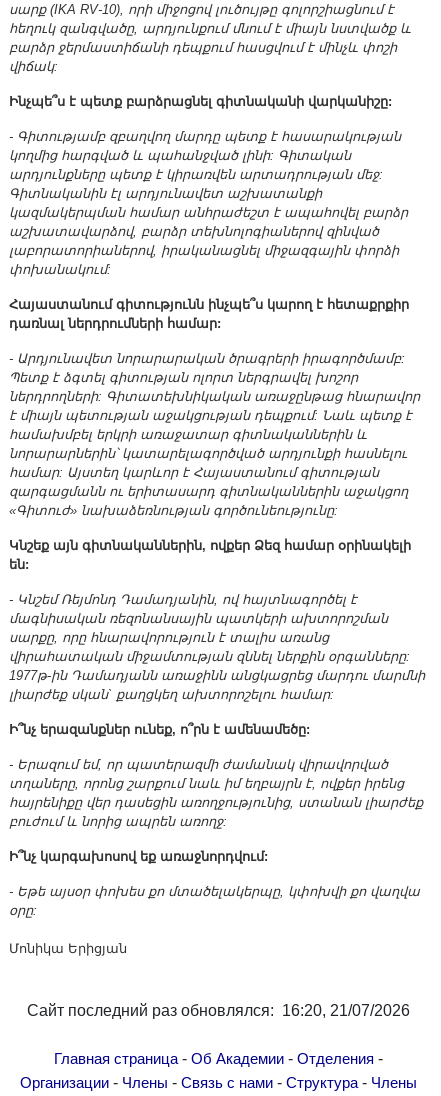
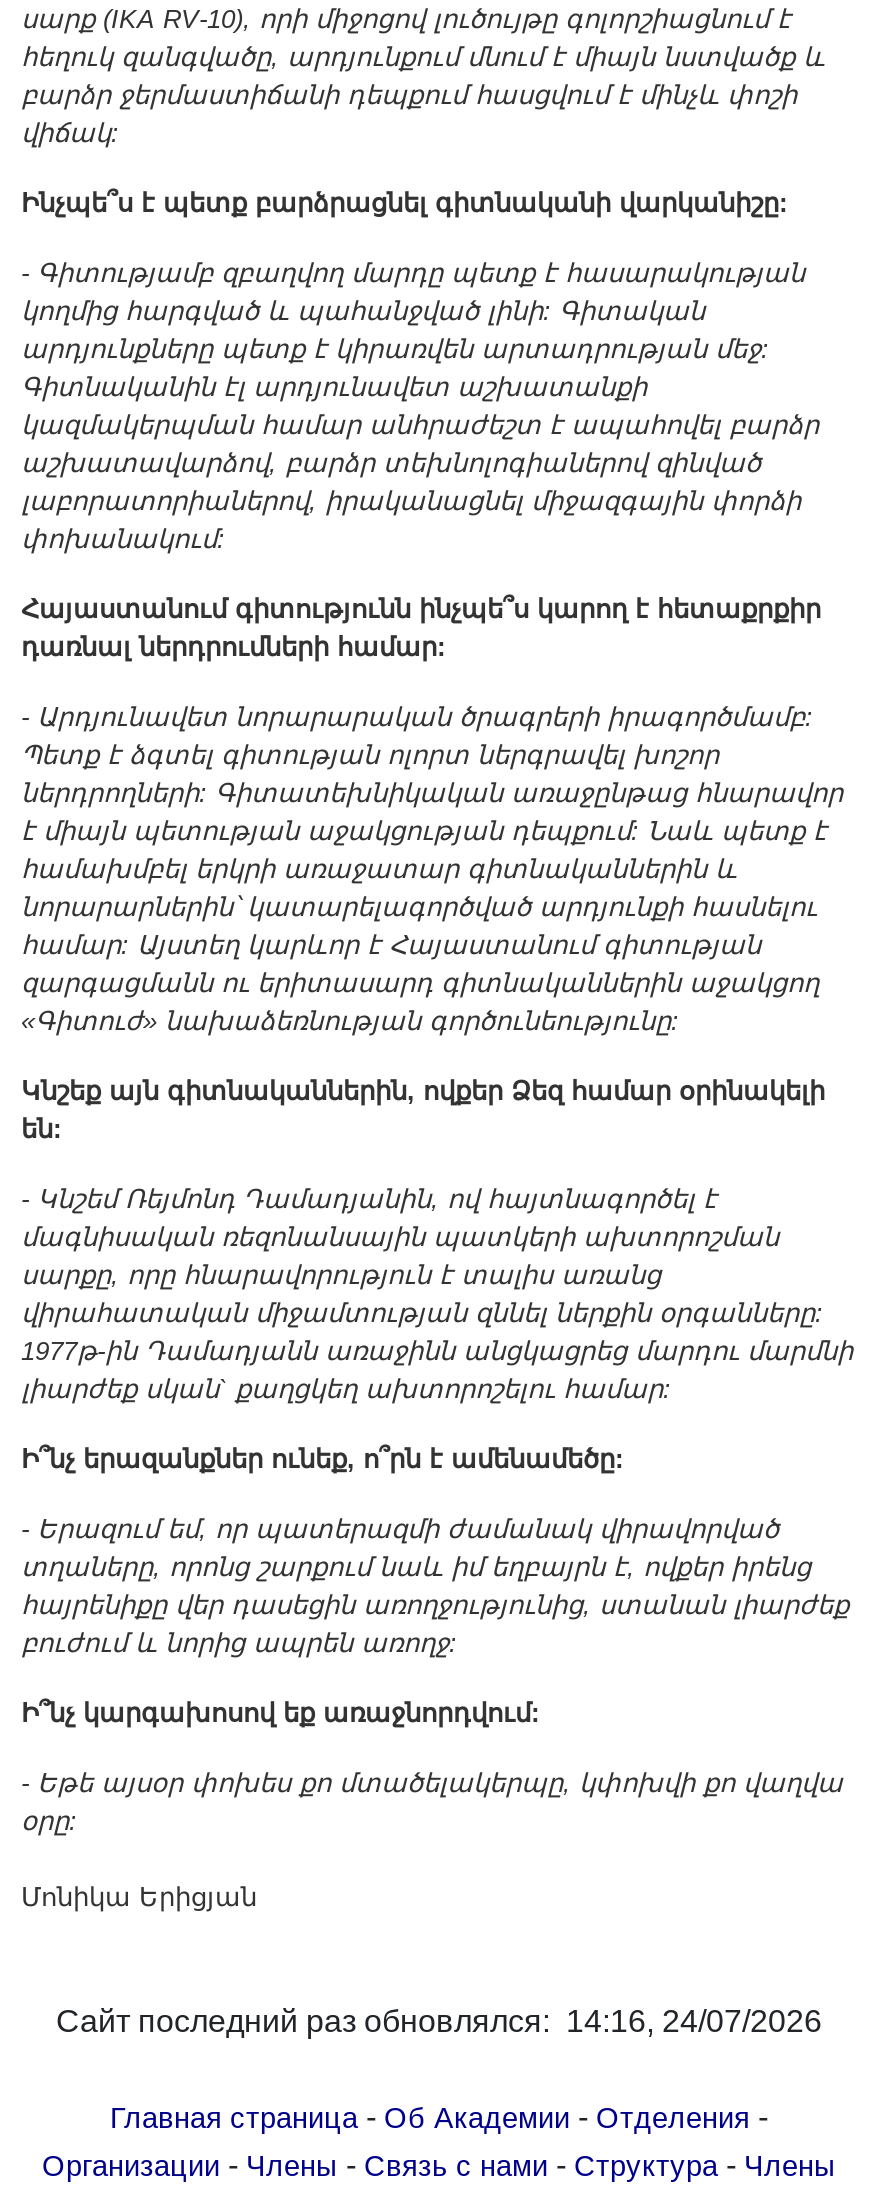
[26,1002,409,1019] Сайт последний раз обновлялся: 16:20, 21/07/2026 -> [56,2004,822,2038] Сайт последний раз обновлялся: 14:16, 24/07/2026

